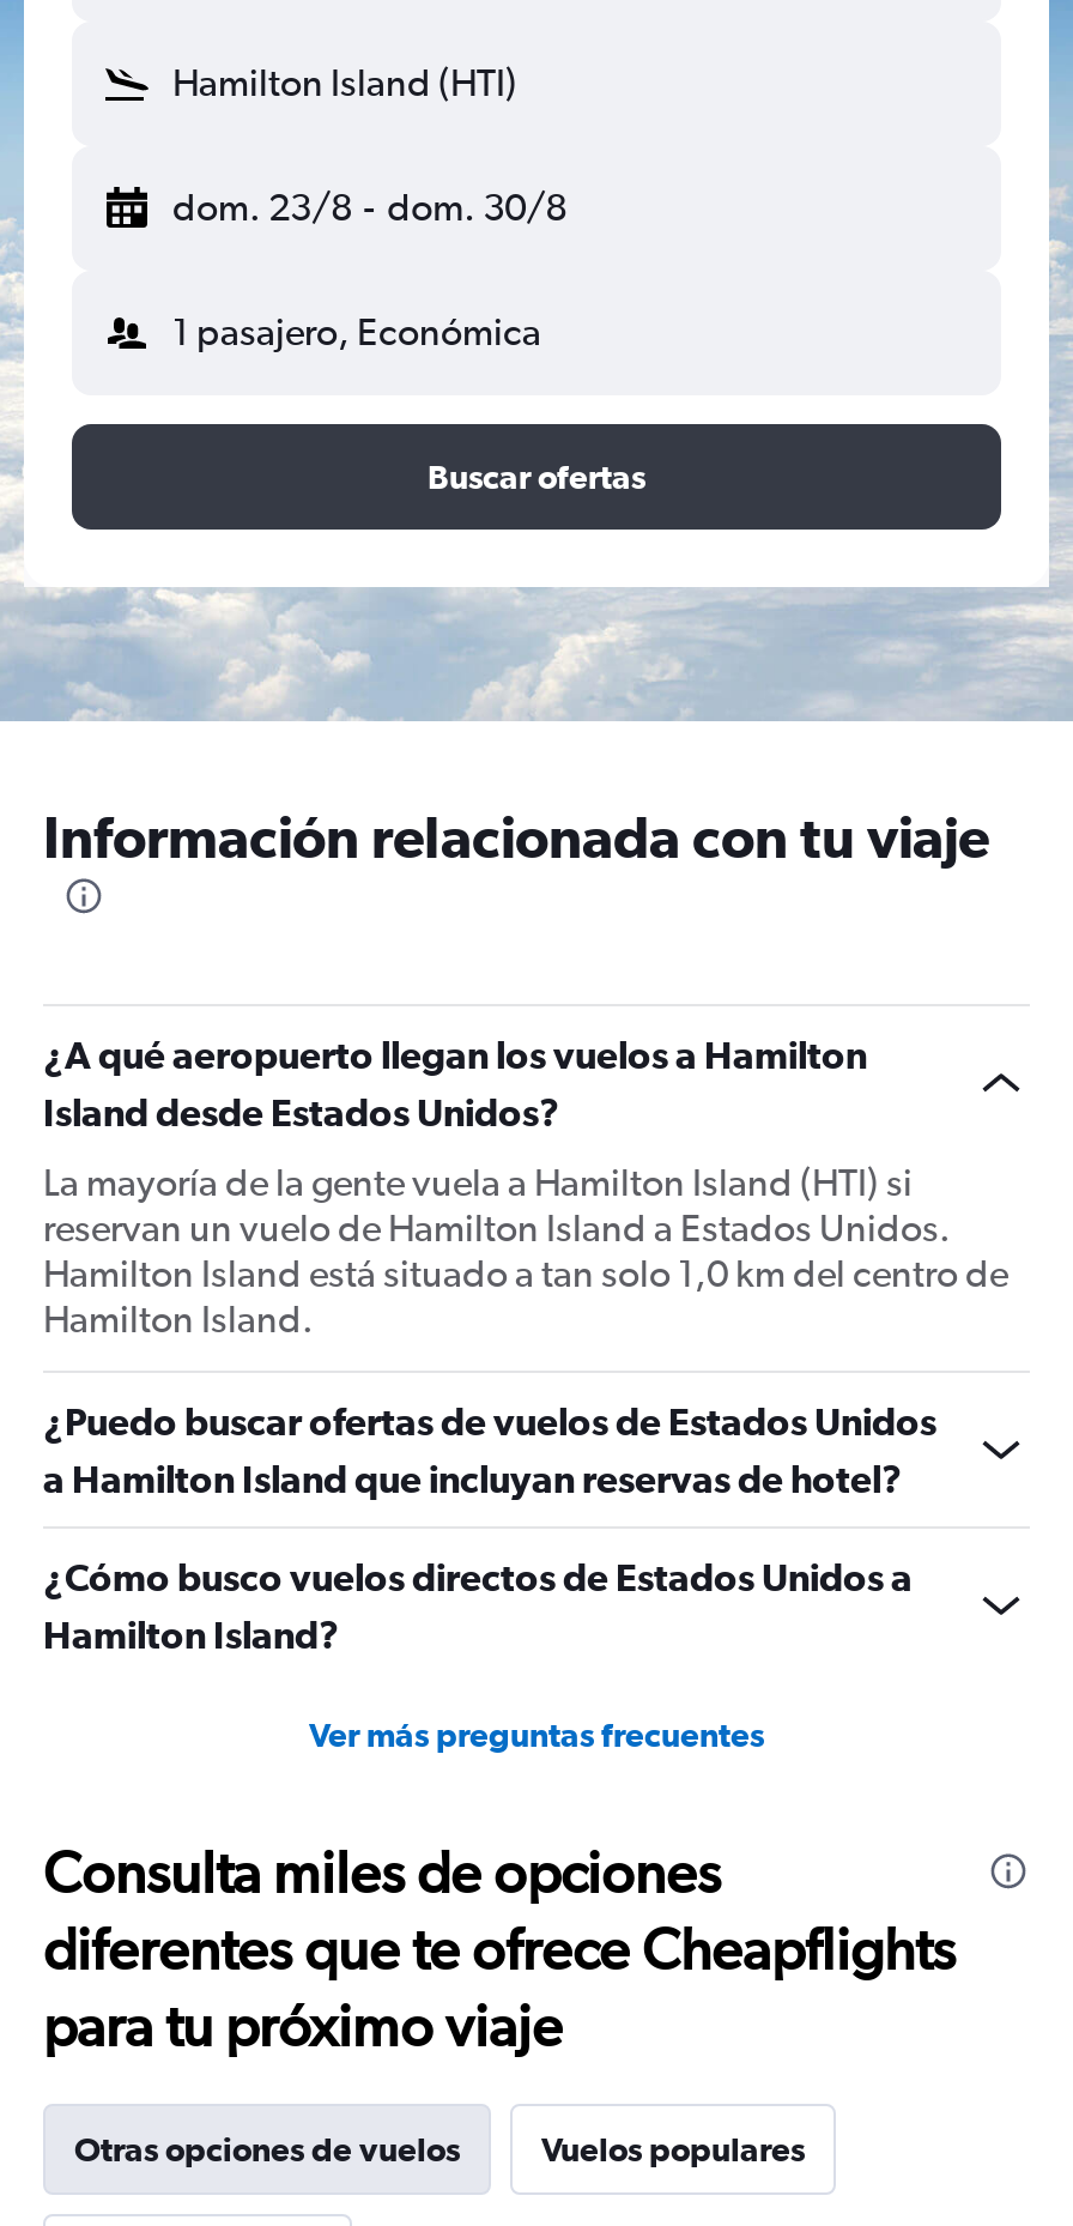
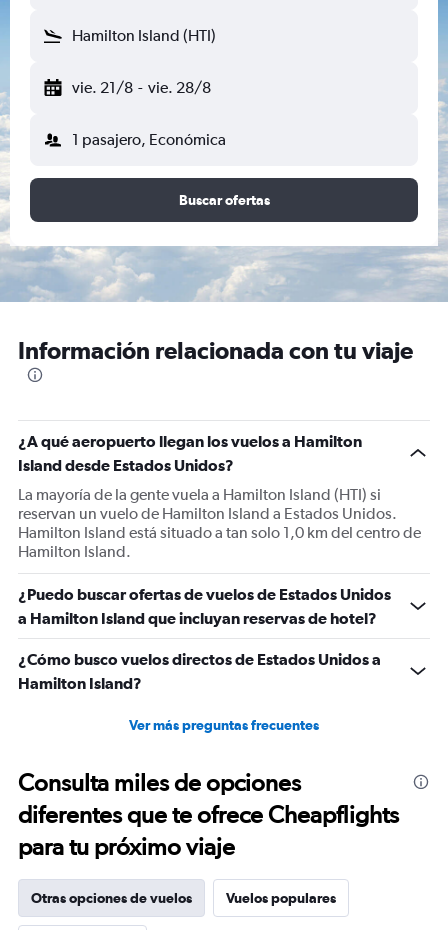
[172,185,567,230] dom. 23/8 - dom. 30/8 -> [72,78,211,97] vie. 21/8 - vie. 28/8

